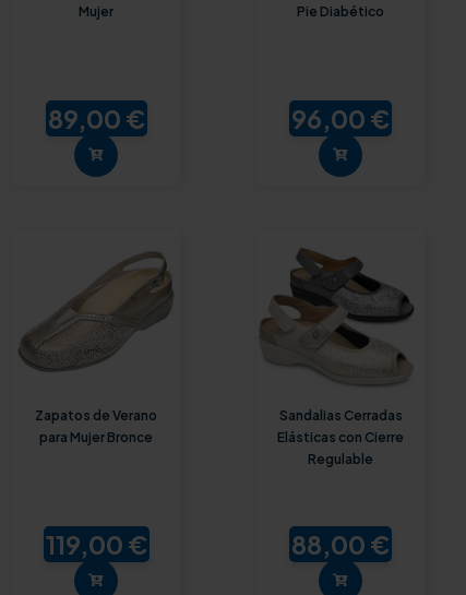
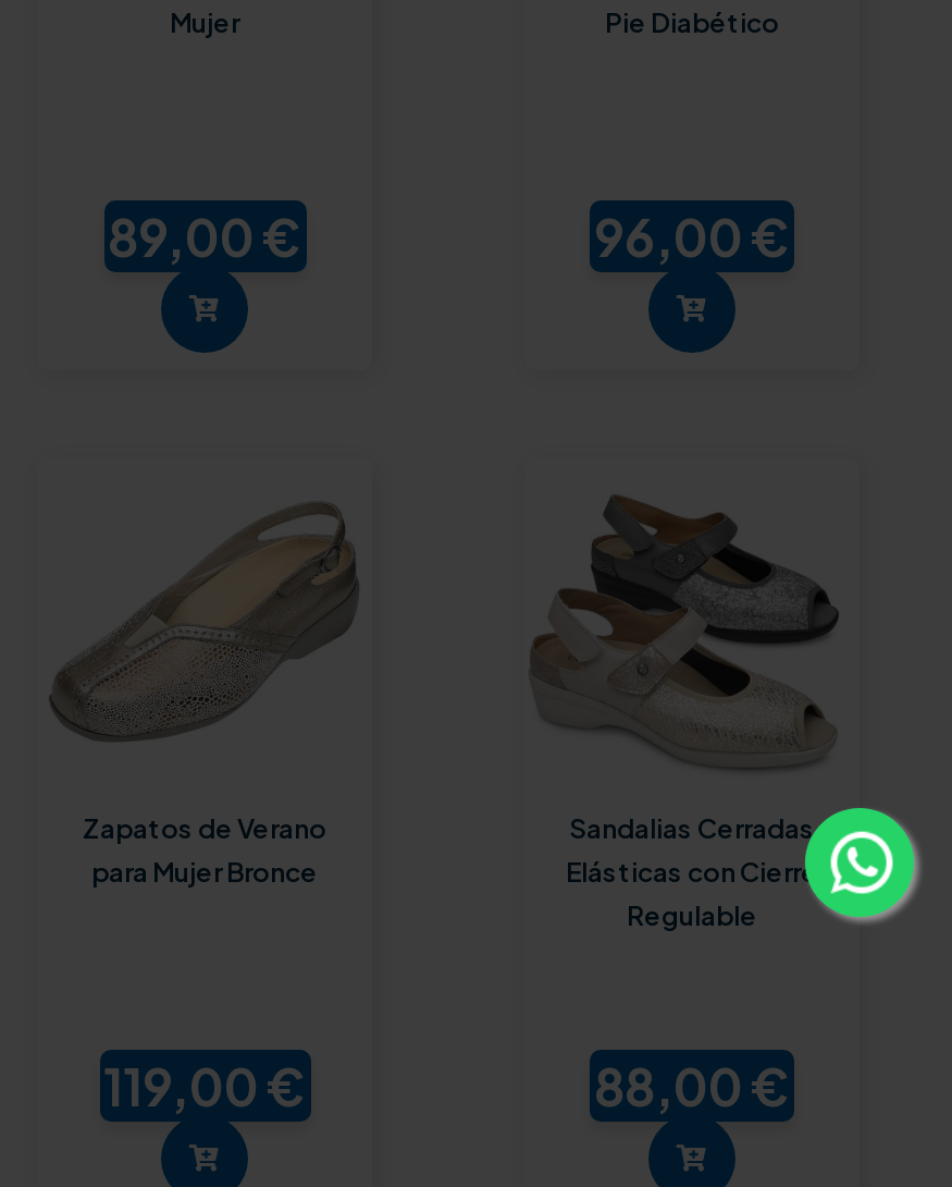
none -> [812,806,923,926] [image]

